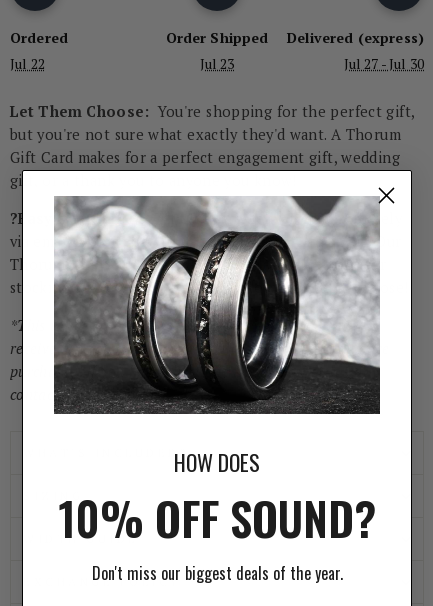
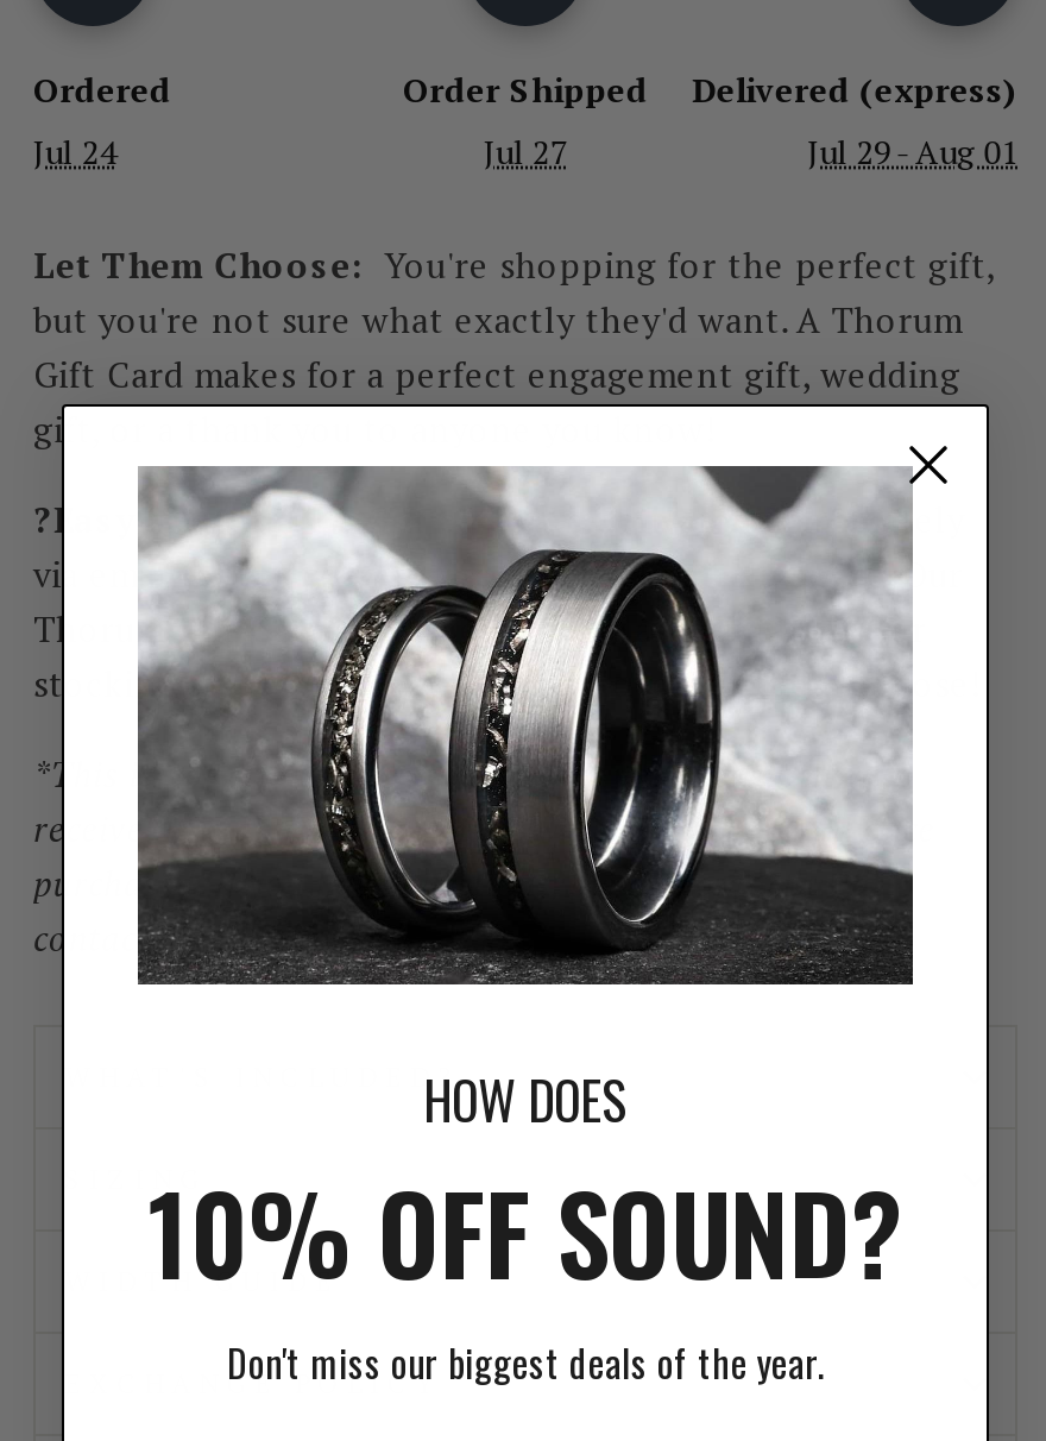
[10,54,45,73] Jul 22 -> [33,128,116,174] Jul 24
[199,54,234,73] Jul 23 -> [484,128,567,174] Jul 27
[344,54,424,73] Jul 27 - Jul 30 -> [808,128,1017,174] Jul 29 - Aug 01

